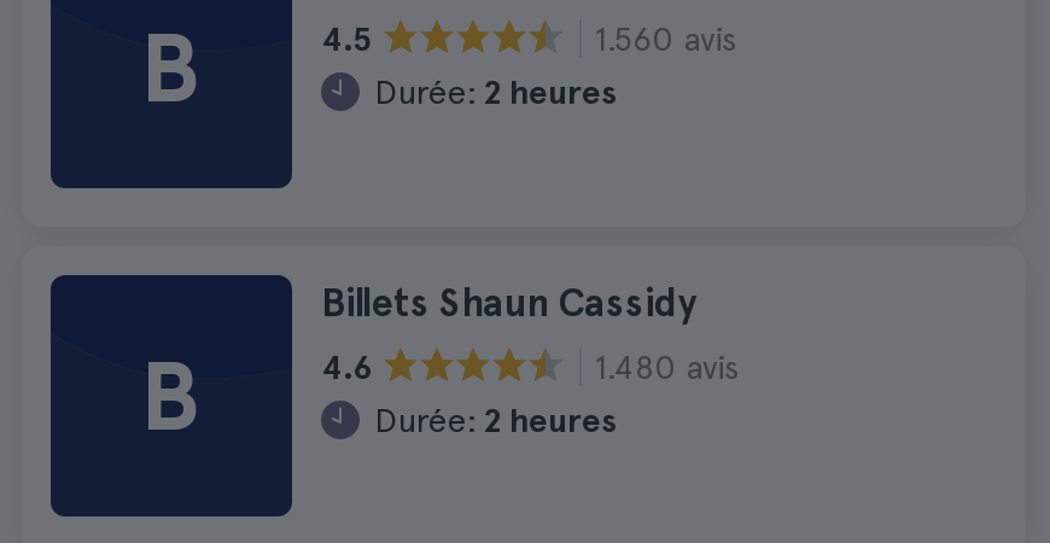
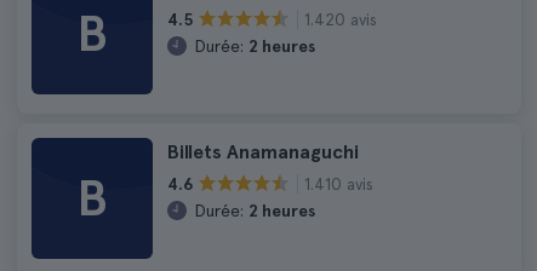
[594,18,736,57] 1.560 avis -> [304,9,377,28] 1.420 avis
[321,280,698,326] Billets Shaun Cassidy -> [167,140,359,163] Billets Anamanaguchi
[594,346,739,385] 1.480 avis -> [304,174,373,193] 1.410 avis

